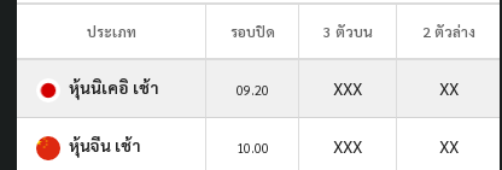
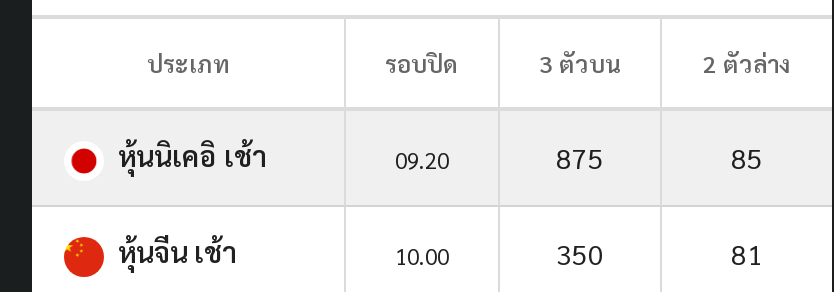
[333,77,458,99] XXX | XX -> [556,139,763,175] 875 | 85
[333,135,458,156] XXX | XX -> [556,235,763,271] 350 | 81

